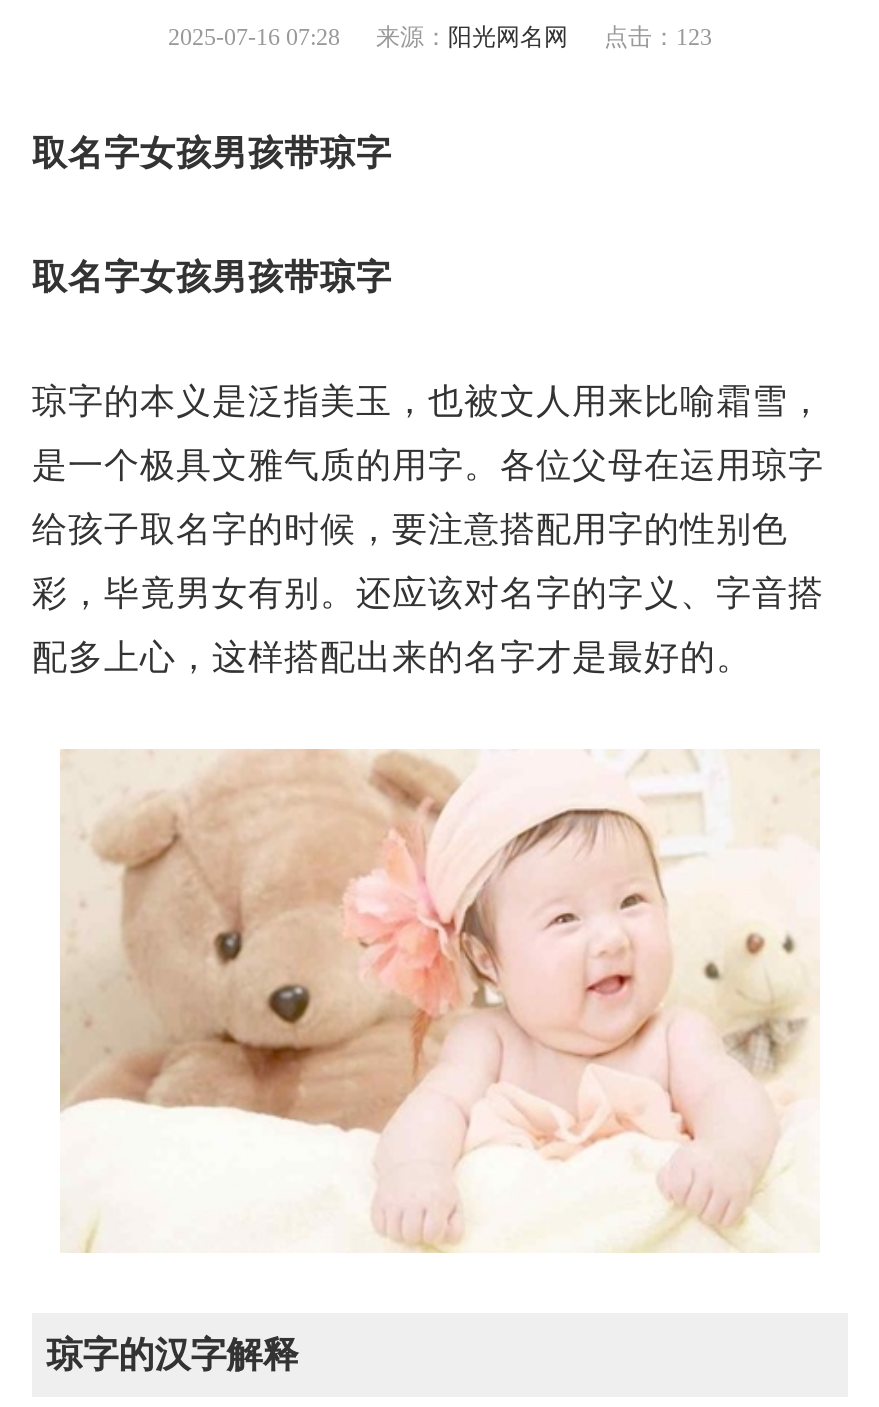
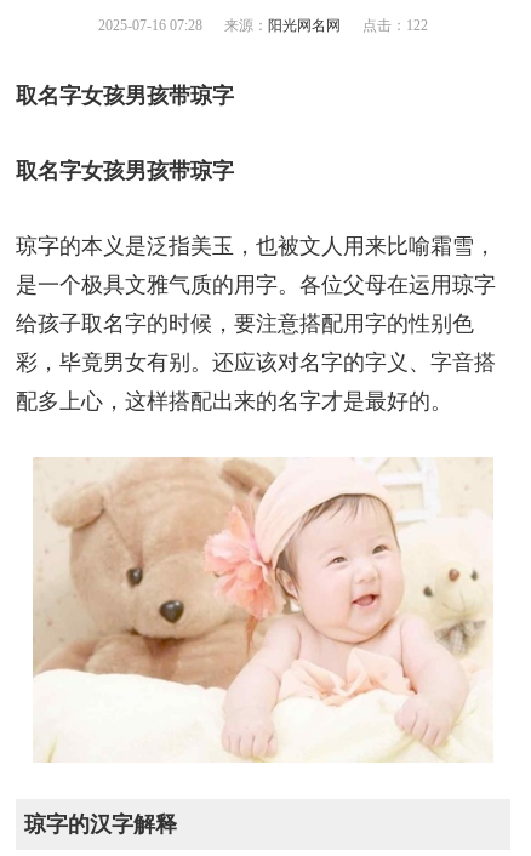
[168,23,712,51] 2025-07-16 07:28 来源：阳光网名网 点击：123 -> [98,17,428,34] 2025-07-16 07:28 来源：阳光网名网 点击：122

